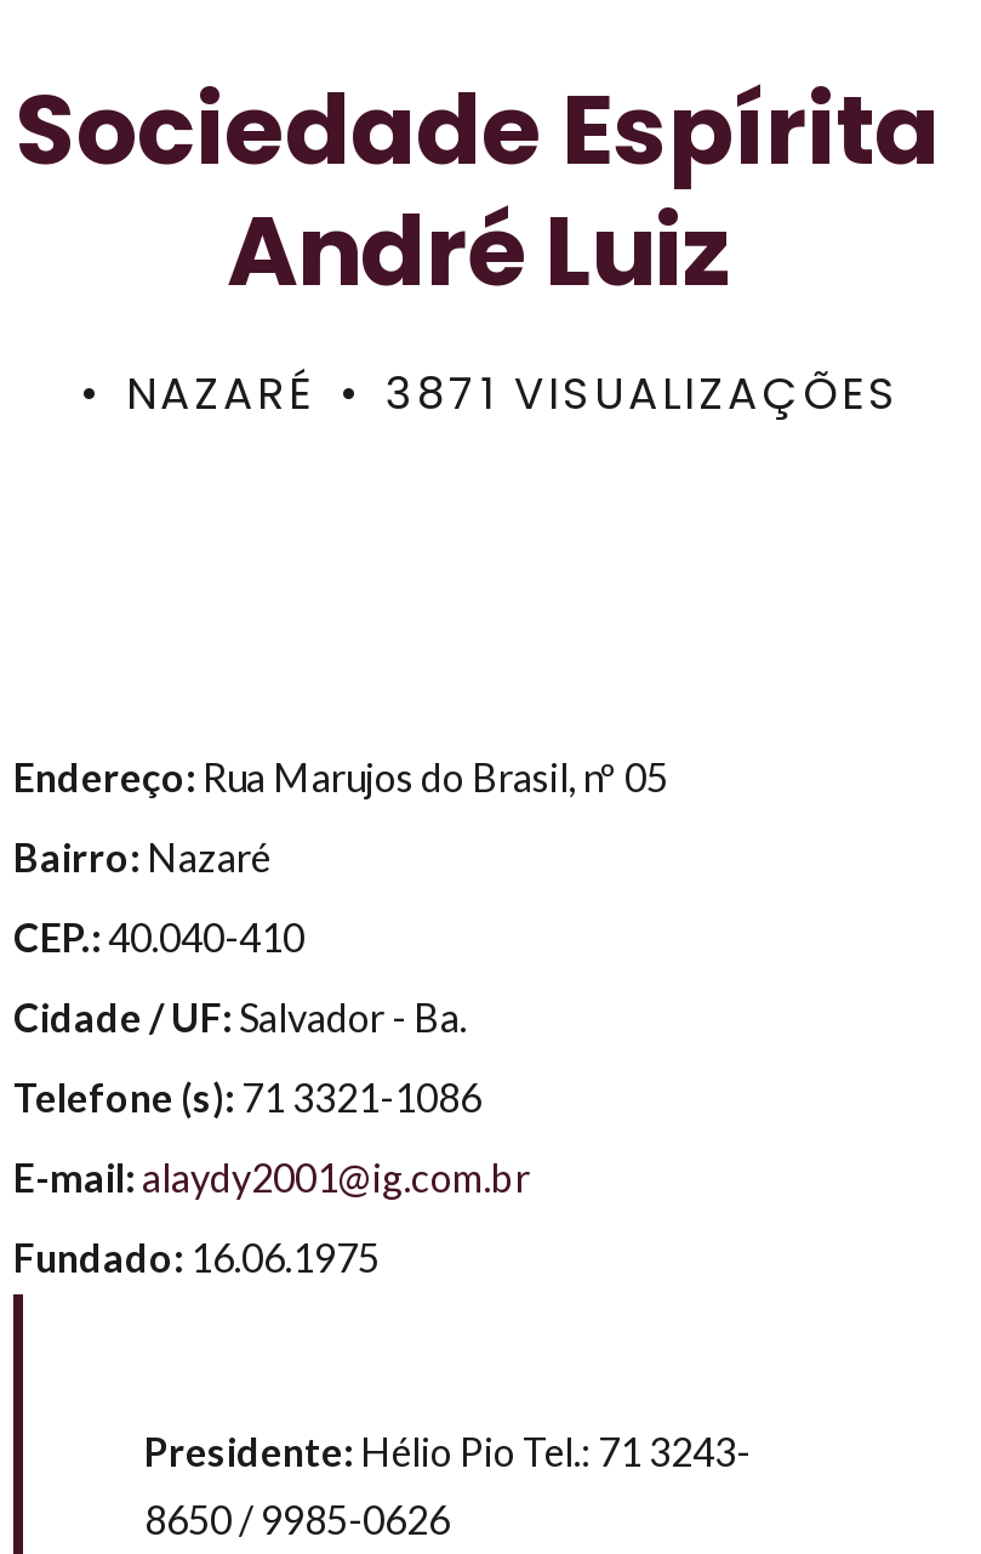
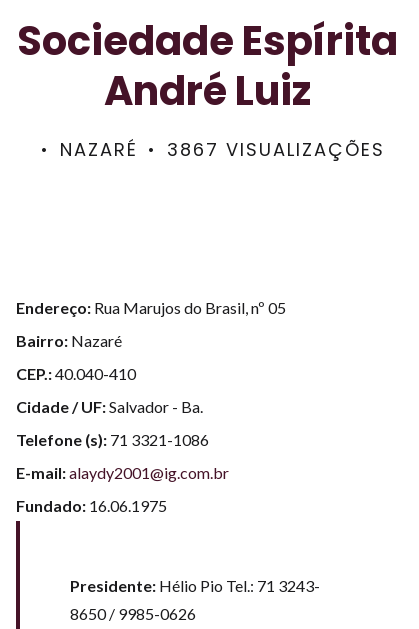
[386,363,900,423] 3871 VISUALIZAÇÕES -> [166,137,384,162] 3867 VISUALIZAÇÕES

